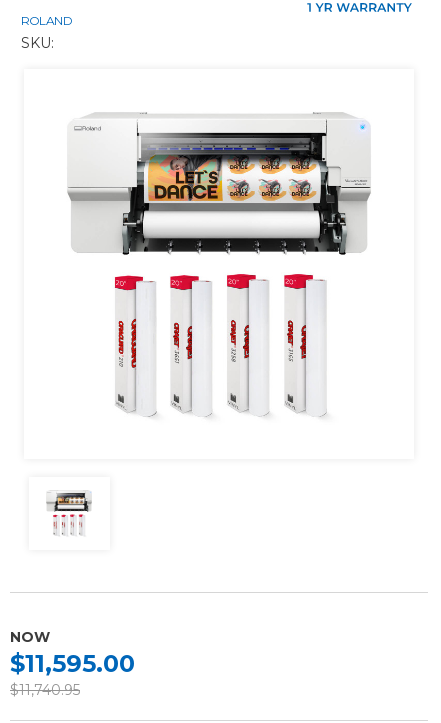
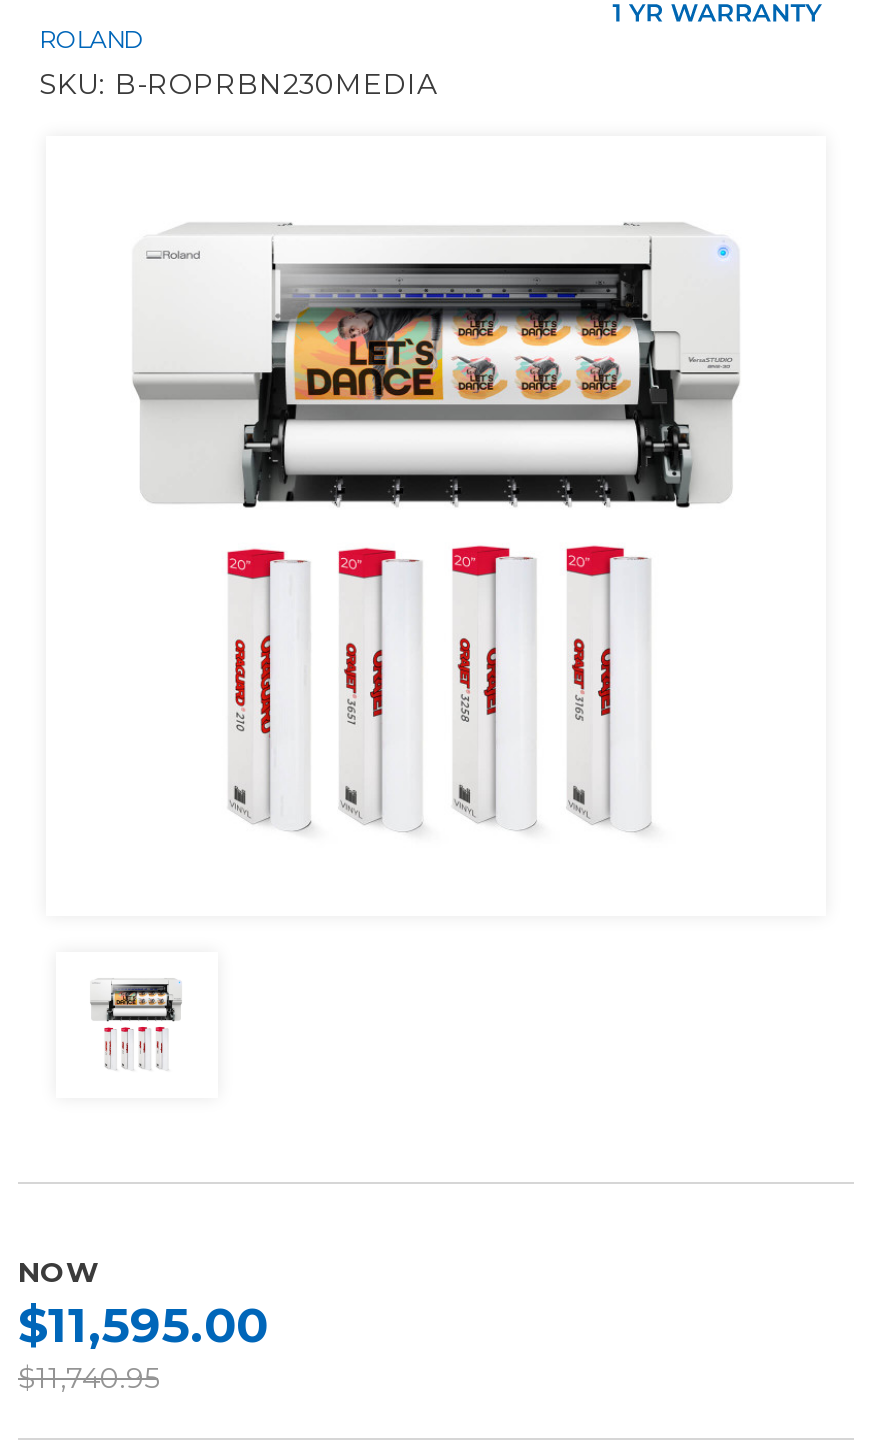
[20,34,53,52] SKU: -> [39,66,437,102] SKU: B-ROPRBN230MEDIA

